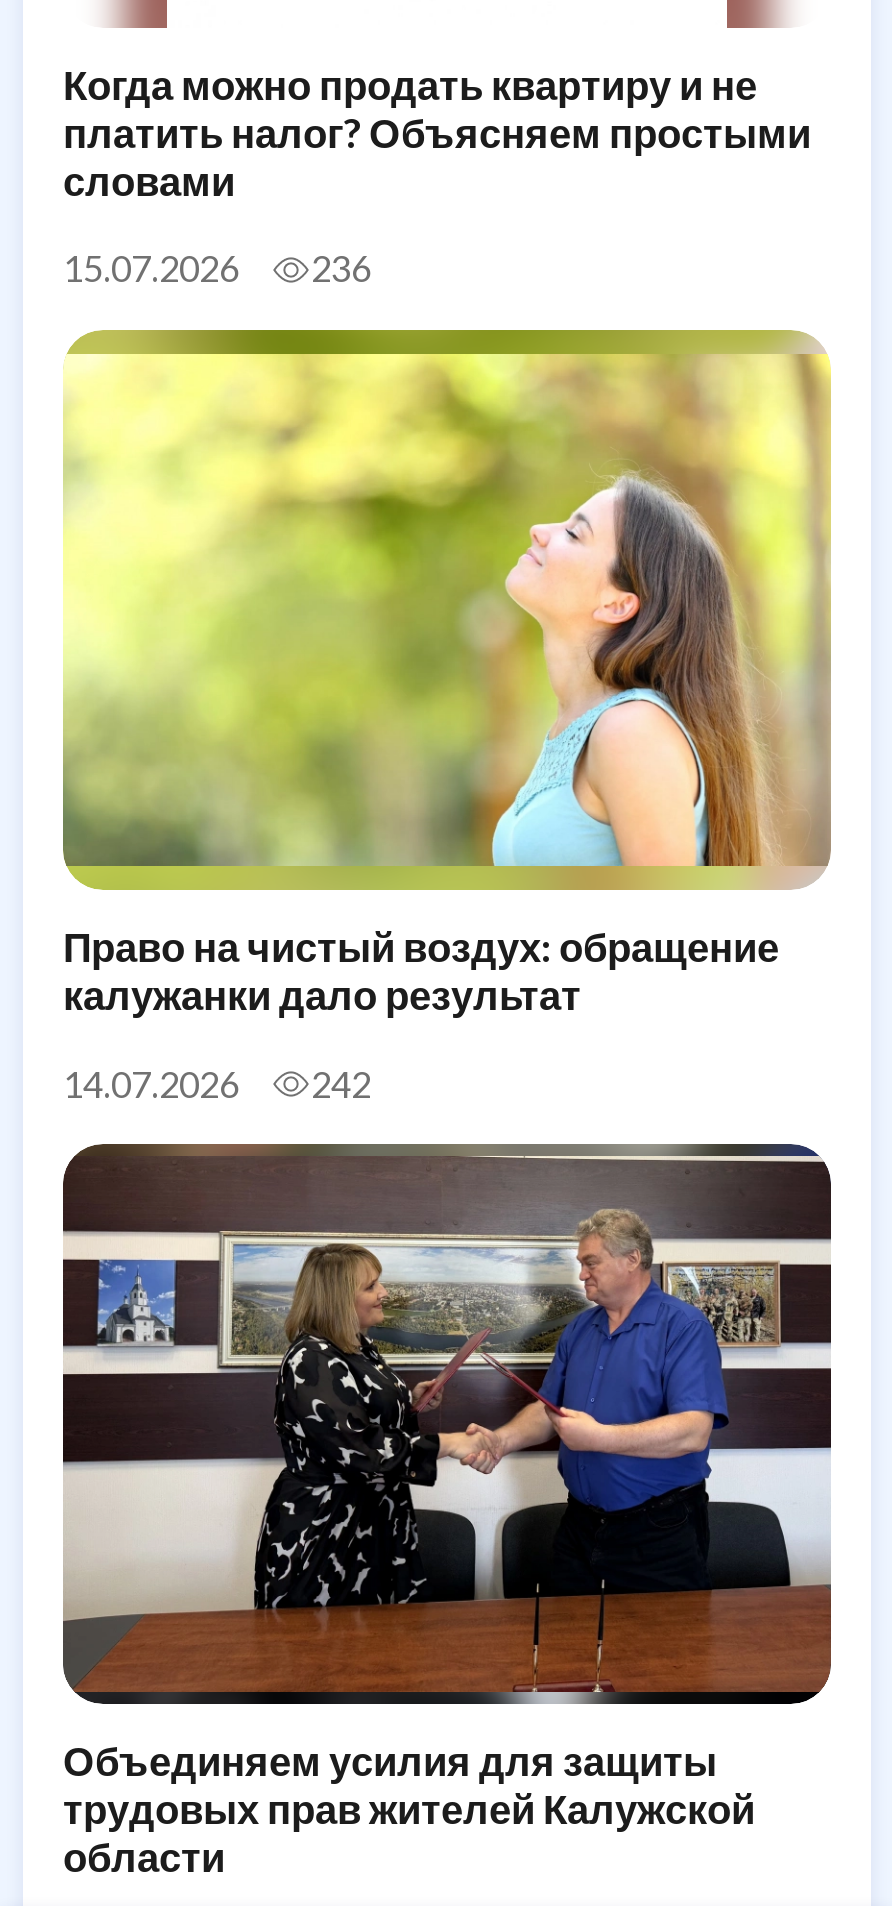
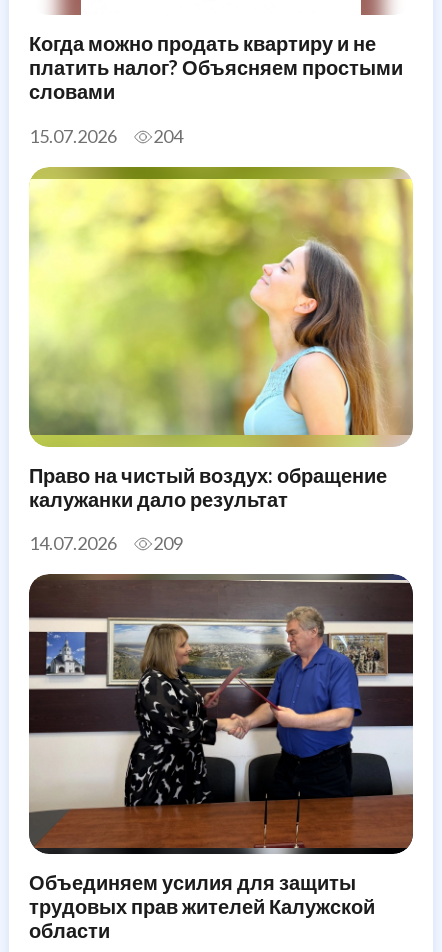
[63,247,371,291] 15.07.2026 236 -> [29,125,183,147] 15.07.2026 204
[63,1062,371,1106] 14.07.2026 242 -> [29,532,183,554] 14.07.2026 209

